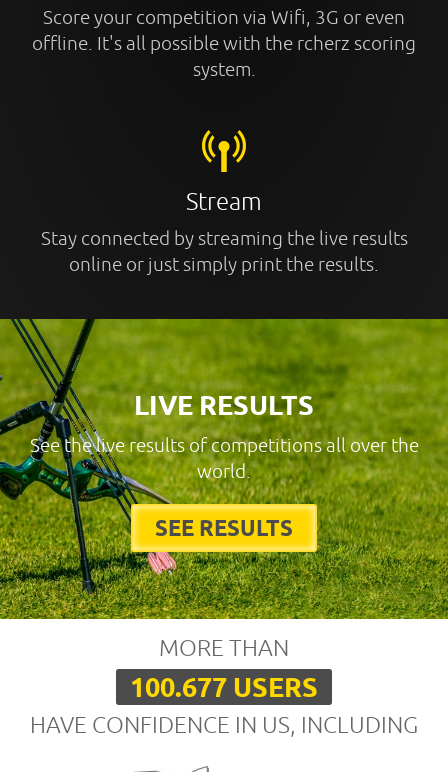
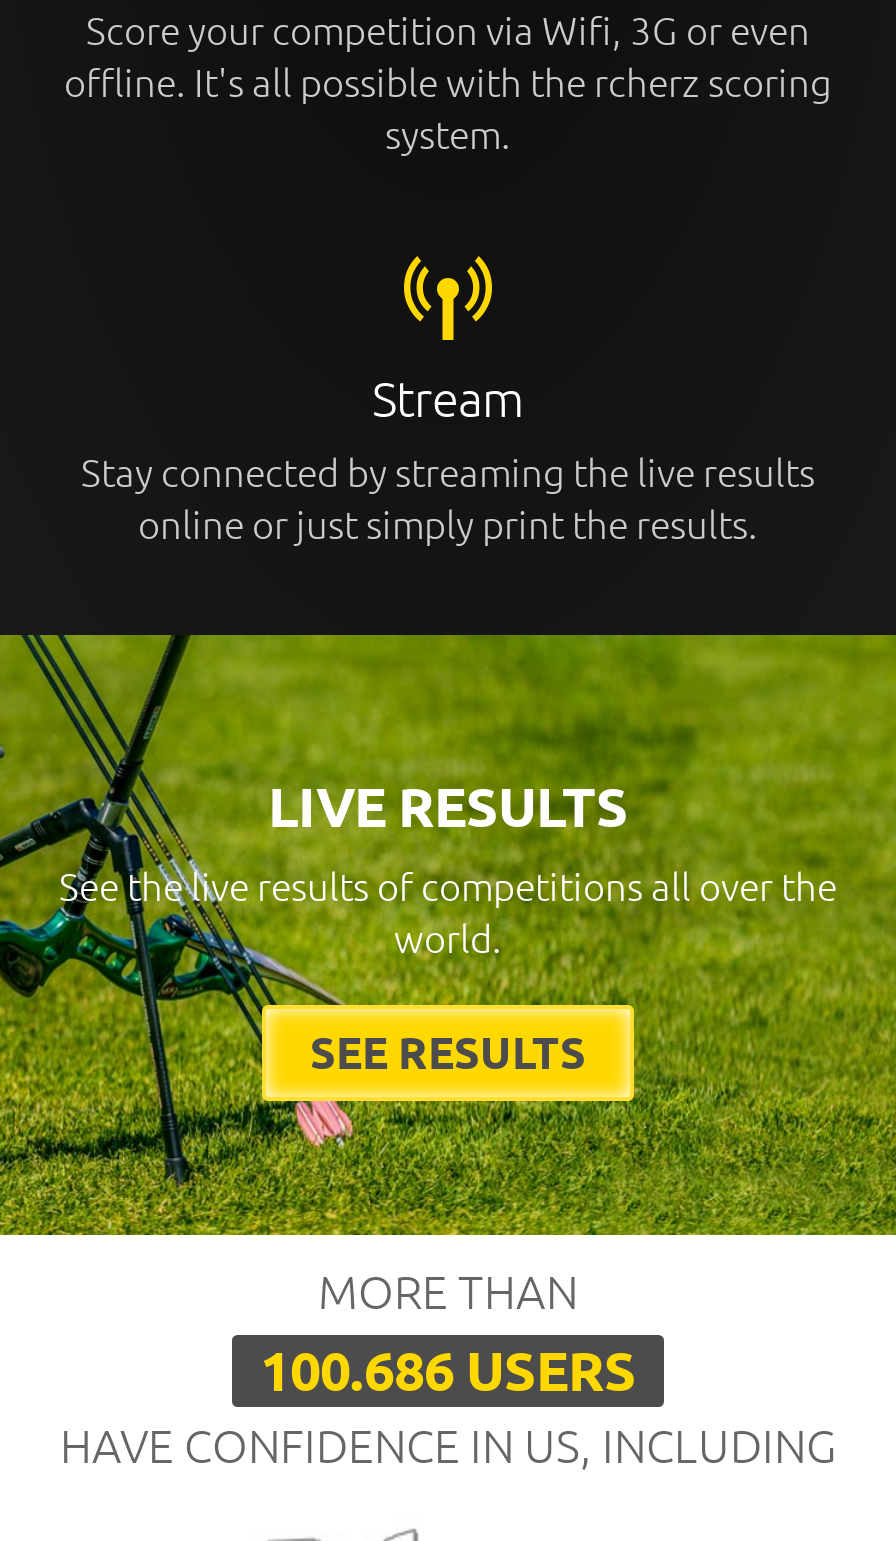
[130,672,318,702] 100.677 USERS -> [260,1340,636,1400] 100.686 USERS

